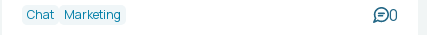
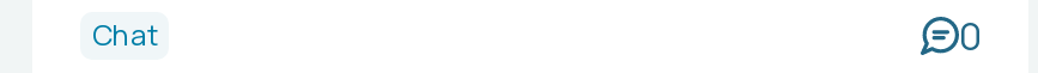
[27,6,121,23] Chat Marketing -> [92,15,157,56] Chat

